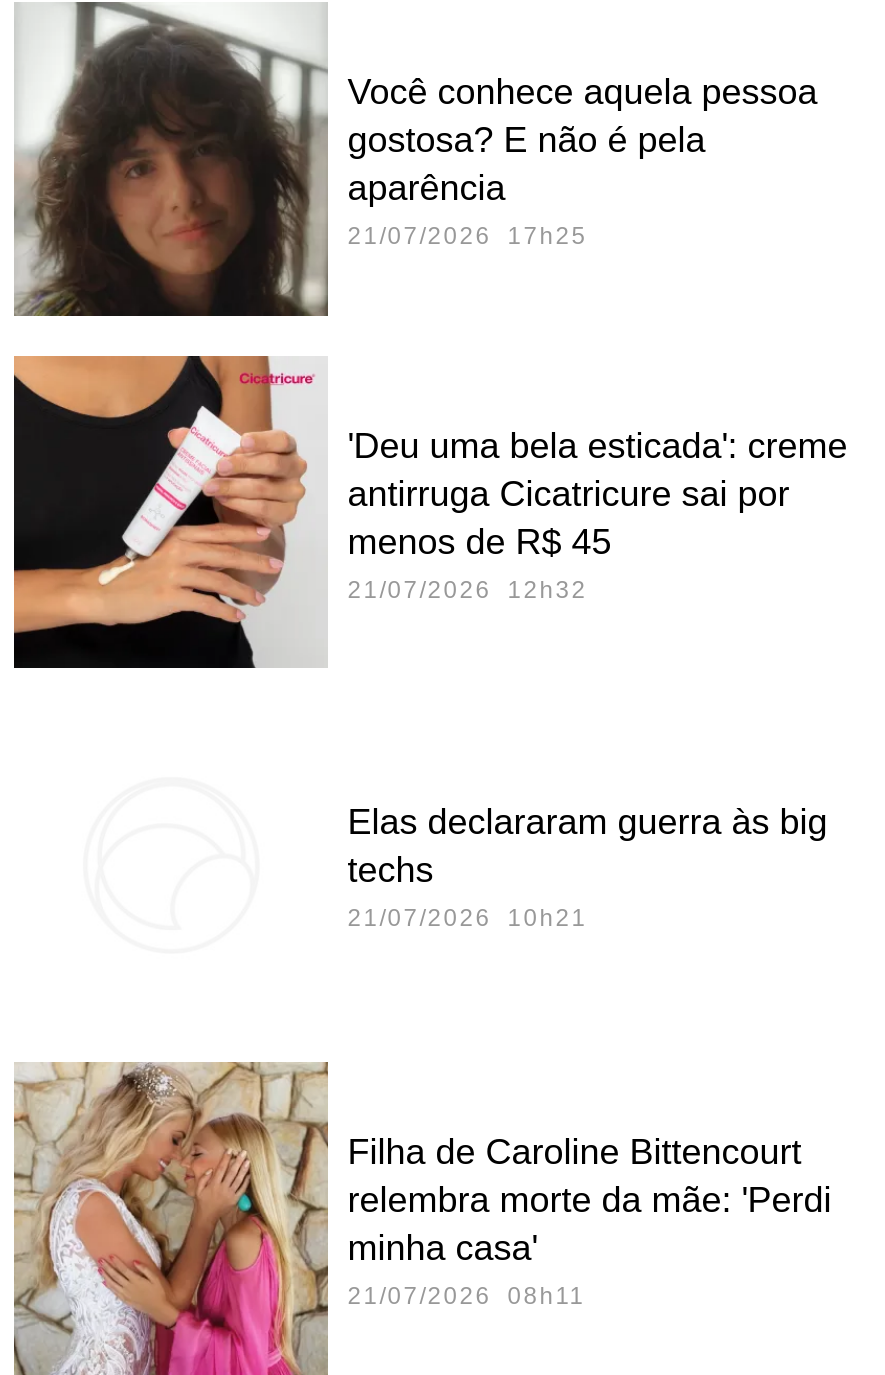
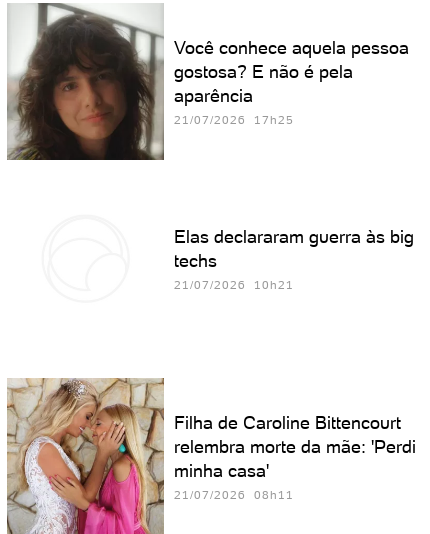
[12,353,848,671] [image] | 'Deu uma bela esticada': creme | antirruga Cicatricure sai por | menos de R$ 45 | 21/07/2026 12h32 -> none
moved [348,802,828,932] -> [174,226,414,292]: Elas declararam guerra às big | techs | 21/07/2026 10h21

